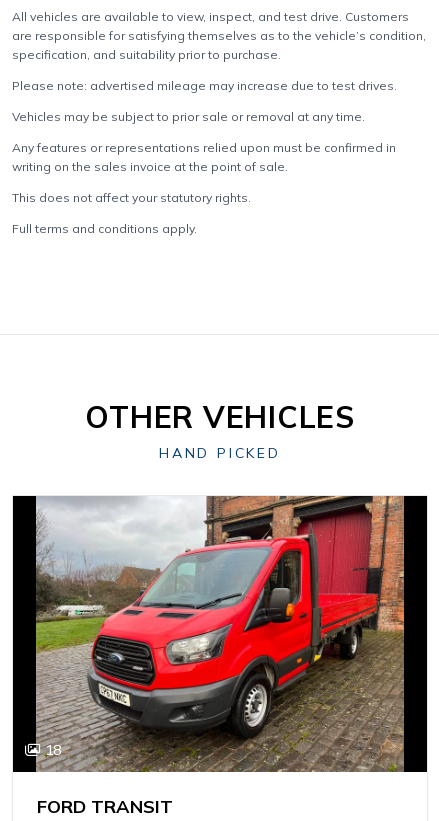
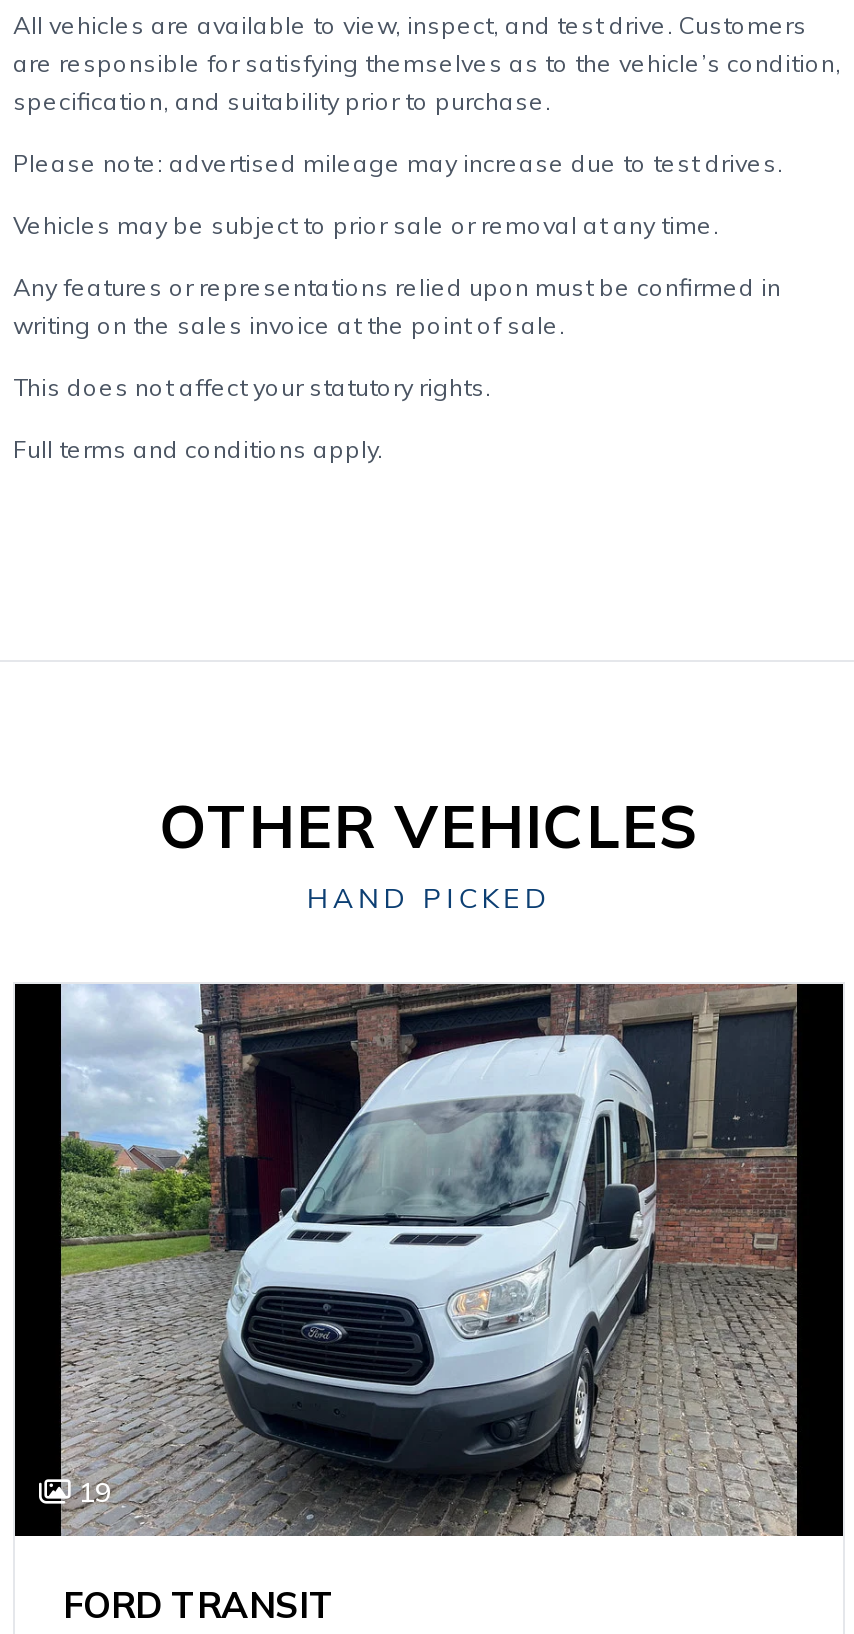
[35,495,404,773] [image] | 18 -> [59,982,799,1538] [image] | 19

